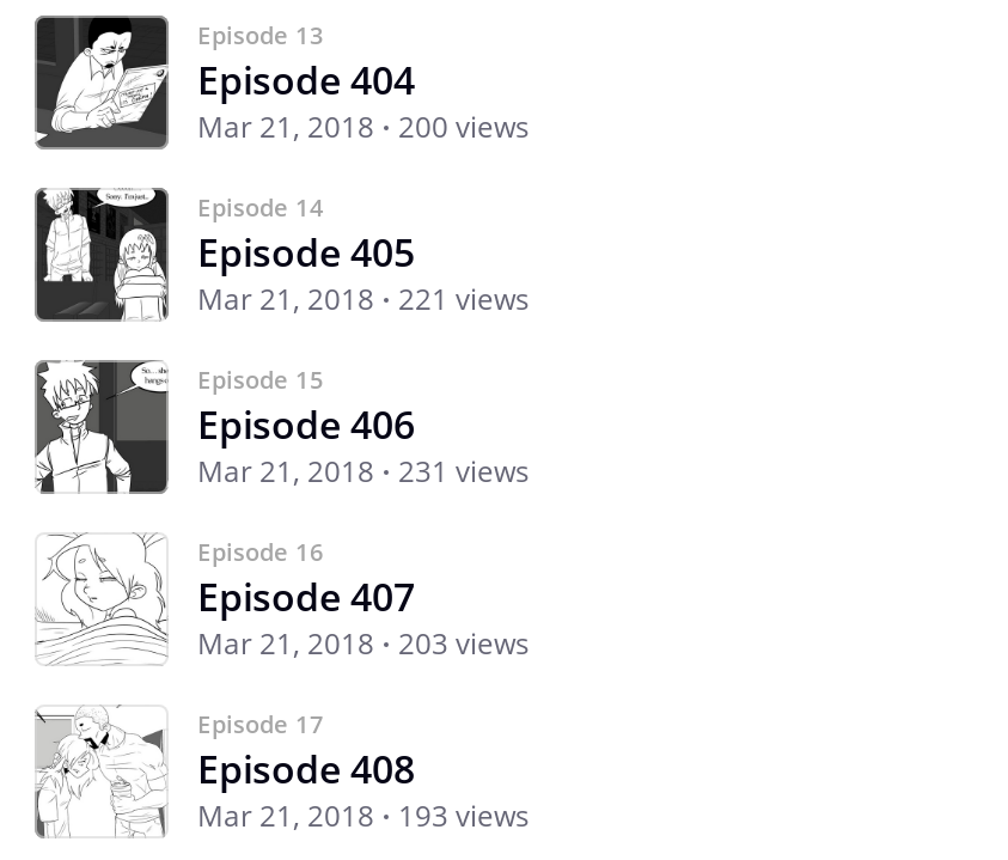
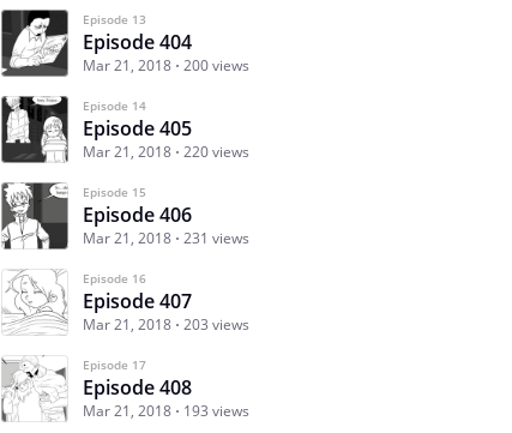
[197,279,530,320] Mar 21, 2018 221 views -> [83,142,249,162] Mar 21, 2018 220 views

